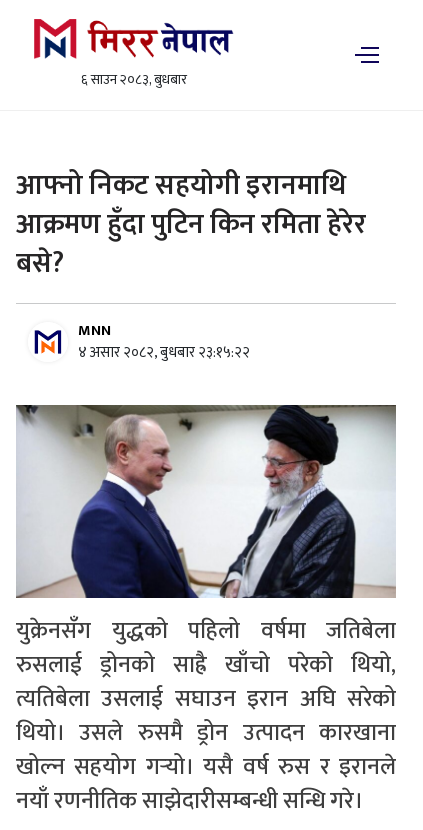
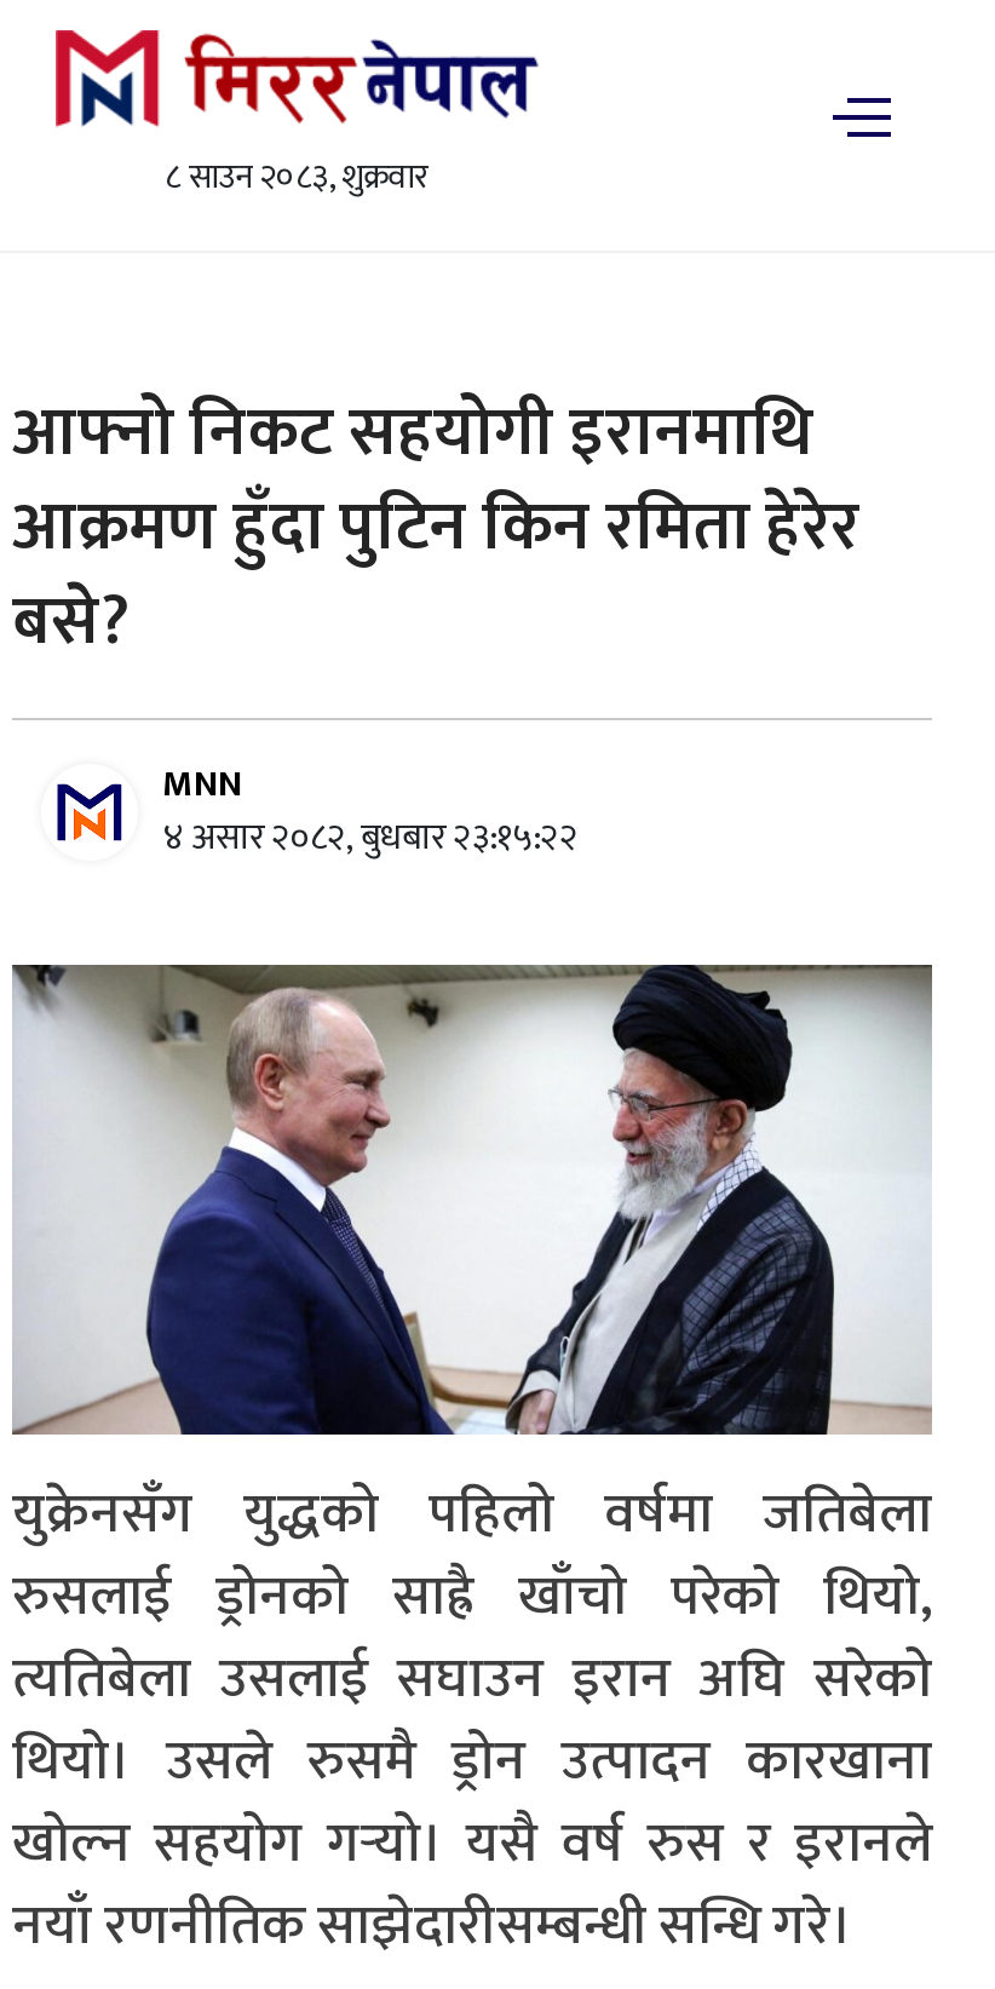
[80,68,186,91] ६ साउन २०८३, बुधबार -> [165,149,429,205] ८ साउन २०८३, शुक्रवार

